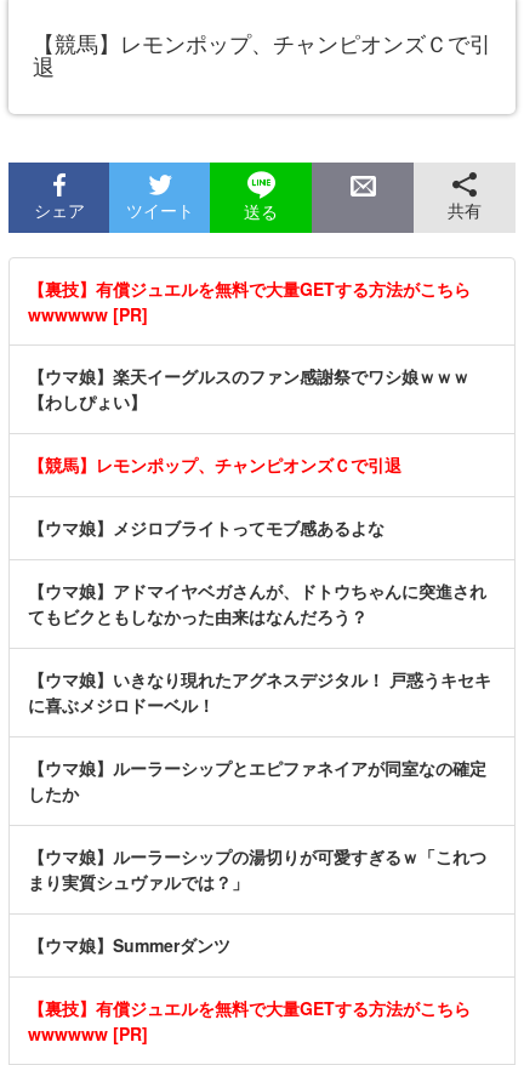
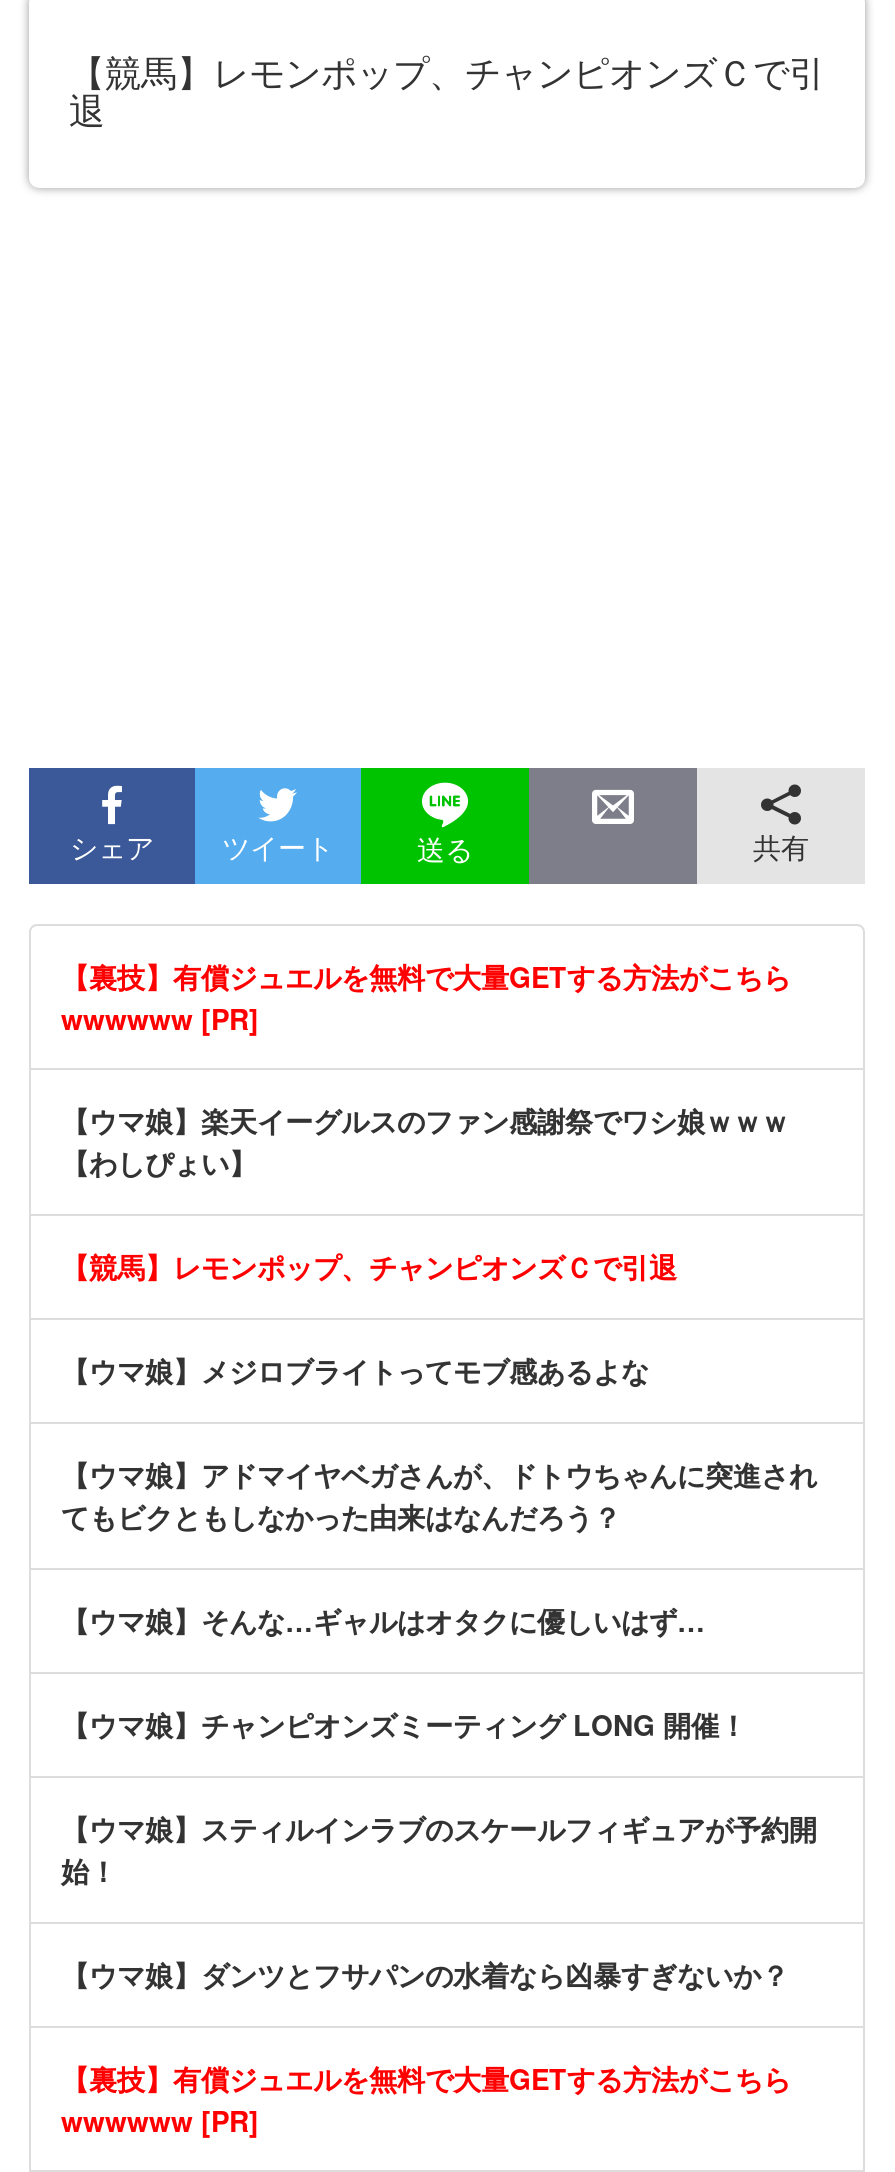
moved [28,201,486,628] -> [61,832,817,1536]: シェア | ツイート | 送る | ... | 【ウマ娘】アドマイヤベガさんが、ドトウちゃんに突進され | てもビクともしなかった由来はなんだろう？
[28,667,491,717] 【ウマ娘】いきなり現れたアグネスデジタル！ 戸惑うキセキ | に喜ぶメジロドーベル！ -> [61,1600,705,1640] 【ウマ娘】そんな…ギャルはオタクに優しいはず…
[28,756,486,806] 【ウマ娘】ルーラーシップとエピファネイアが同室なの確定 | したか -> [61,1704,747,1744] 【ウマ娘】チャンピオンズミーティング LONG 開催！
[28,844,486,894] 【ウマ娘】ルーラーシップの湯切りが可愛すぎるｗ「これつ | まり実質シュヴァルでは？」 -> [61,1808,817,1890] 【ウマ娘】スティルインラブのスケールフィギュアが予約開 | 始！
[28,933,230,957] 【ウマ娘】Summerダンツ -> [61,1954,789,1994] 【ウマ娘】ダンツとフサパンの水着なら凶暴すぎないか？

